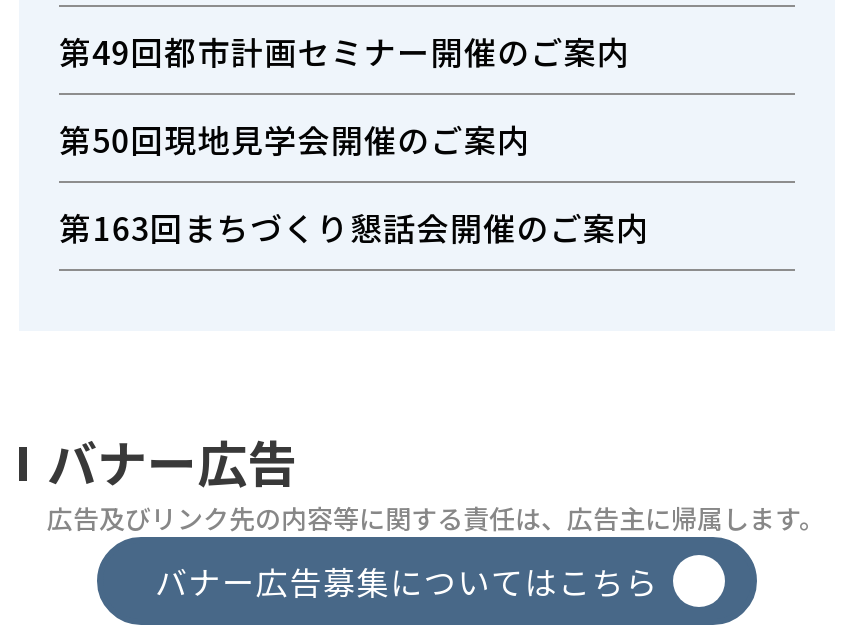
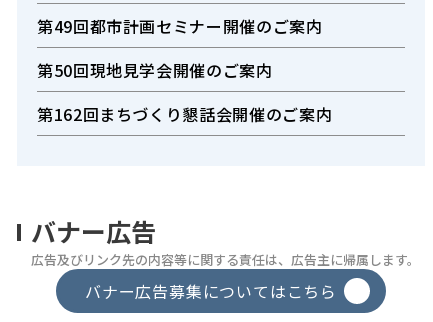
[59,203,649,251] 第163回まちづくり懇話会開催のご案内 -> [37,102,332,126] 第162回まちづくり懇話会開催のご案内

